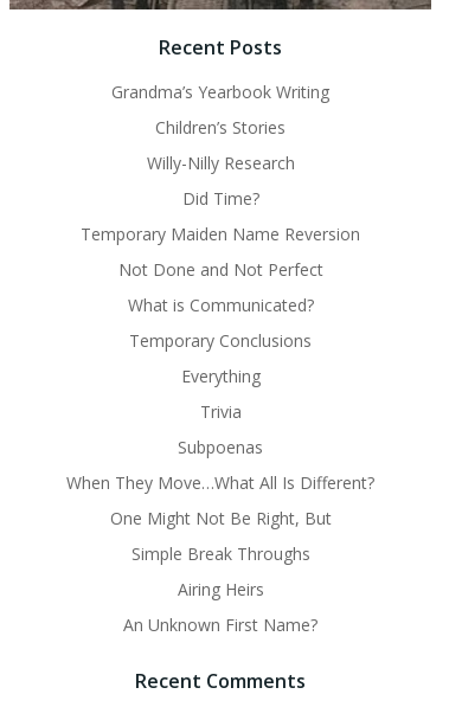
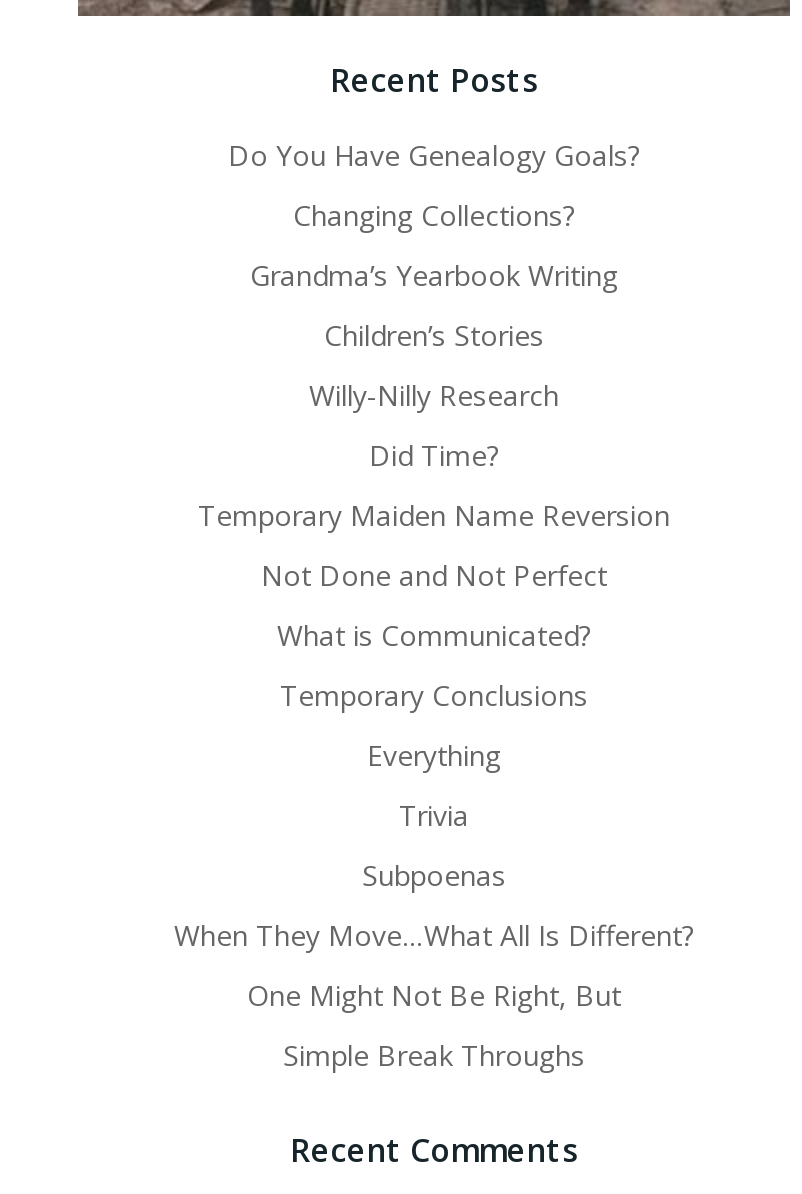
none -> [228,137,640,235] Do You Have Genealogy Goals? | Changing Collections?
moved [66,81,374,565] -> [174,257,694,1075]: Grandma’s Yearbook Writing | Children’s Stories | Willy-Nilly Research | ... | One Might Not Be Right, But | Simple Break Throughs
[123,578,317,636] Airing Heirs | An Unknown First Name? -> none

